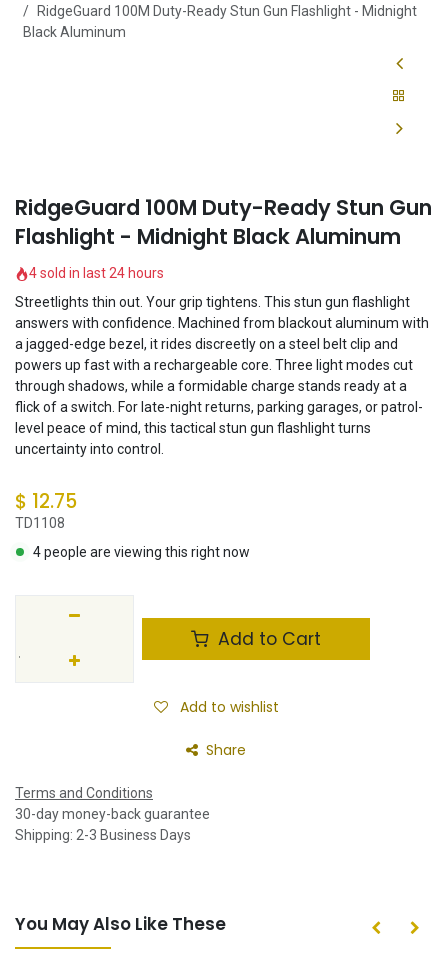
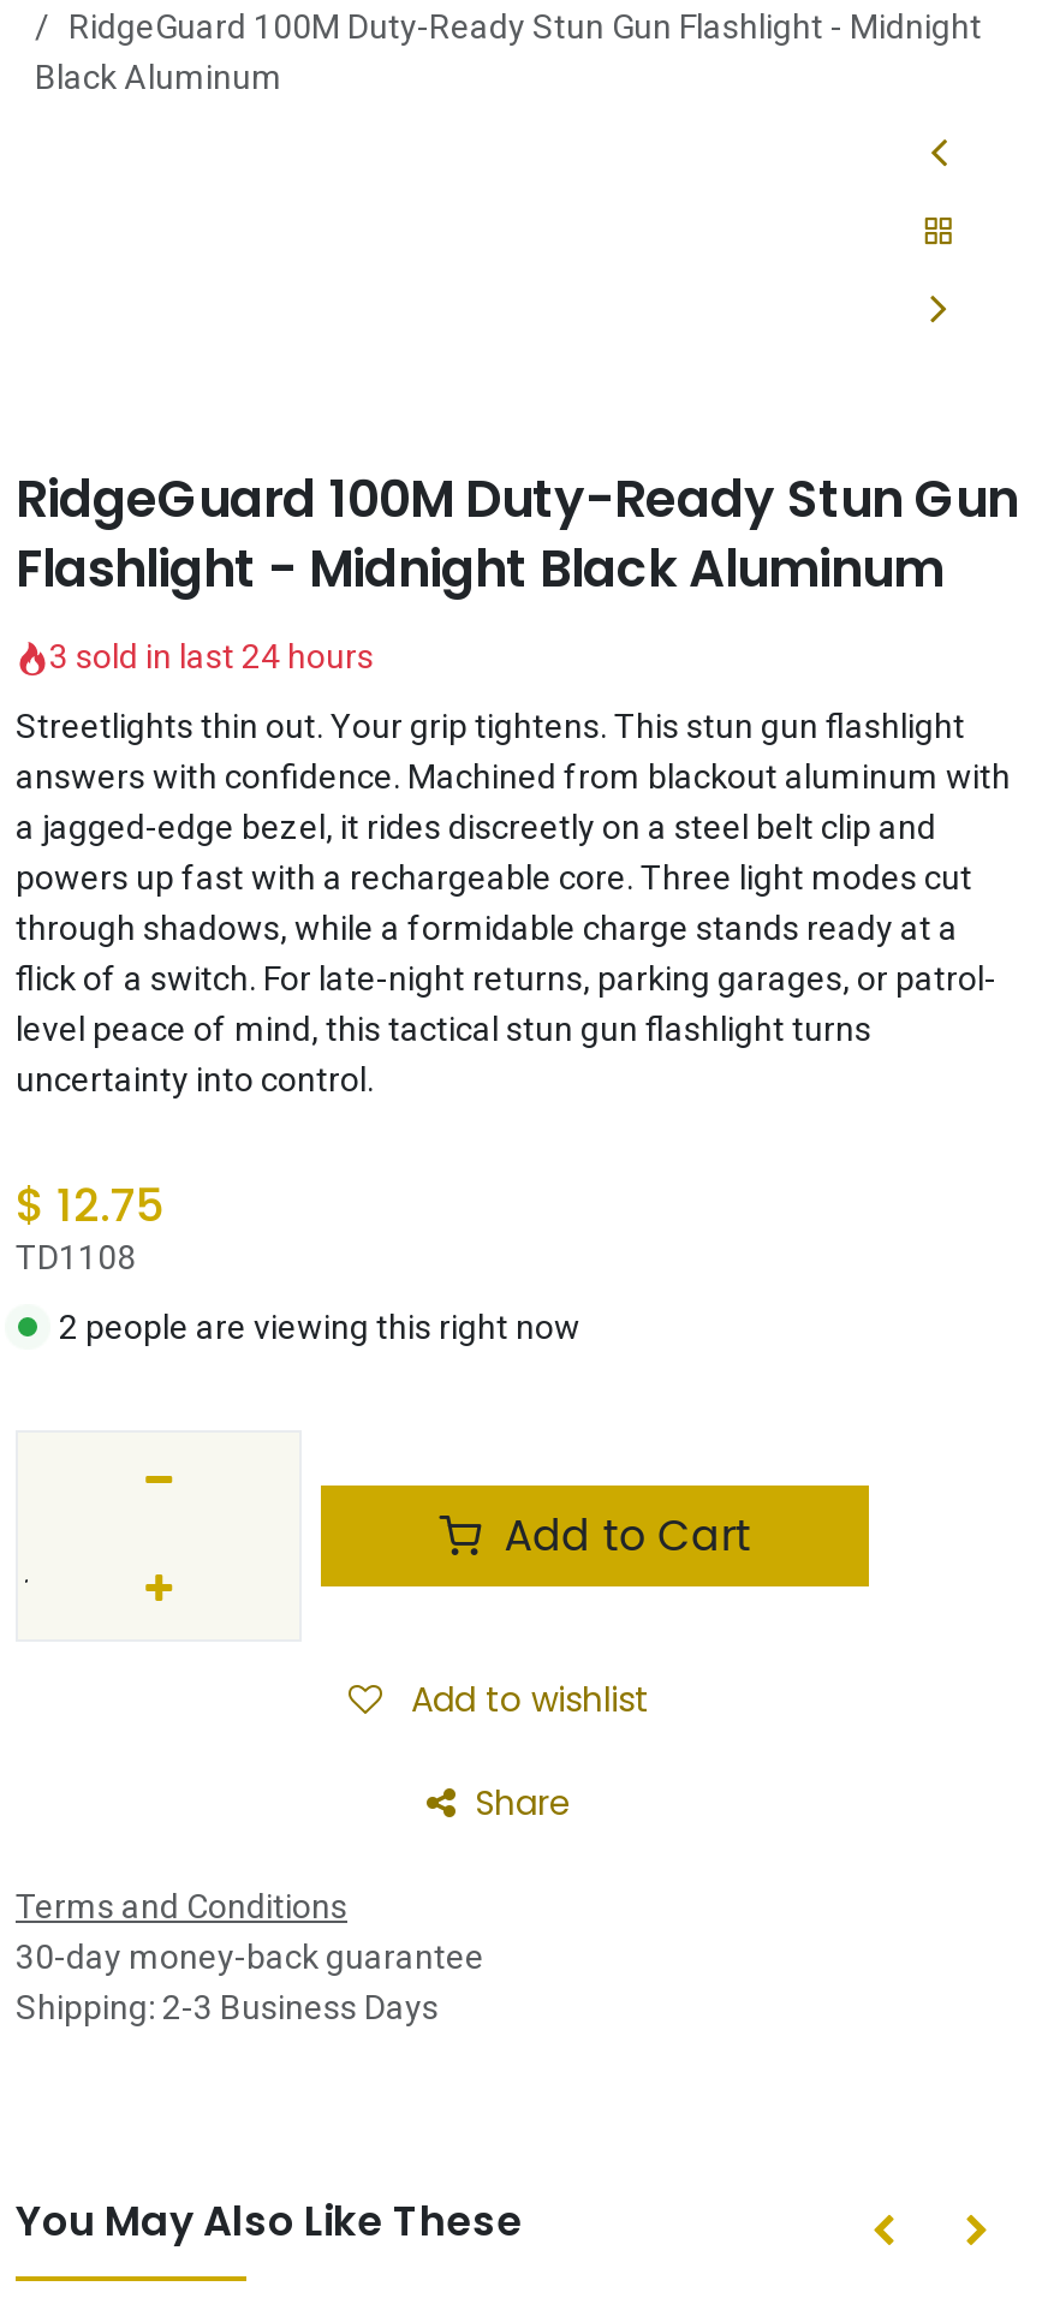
[29,265,164,281] 4 sold in last 24 hours -> [49,638,374,676] 3 sold in last 24 hours
[33,544,250,560] 4 people are viewing this right now -> [59,1308,580,1346] 2 people are viewing this right now

